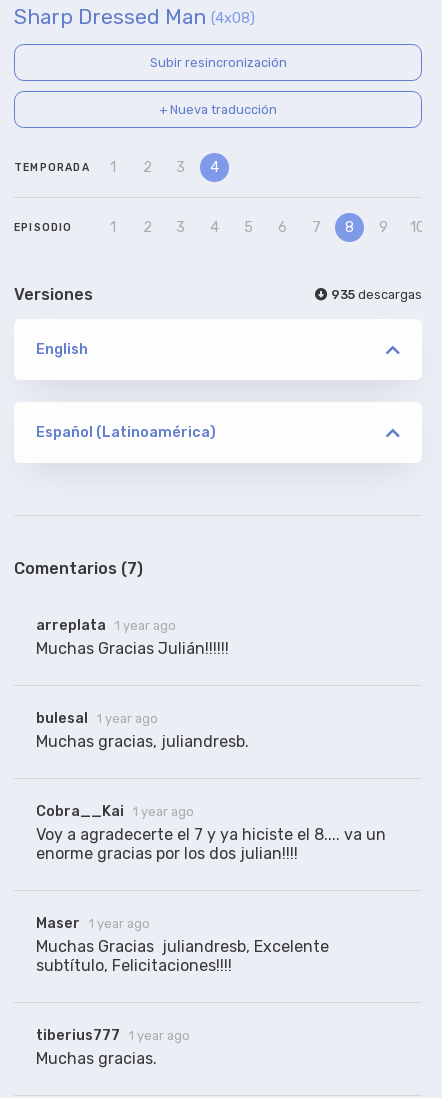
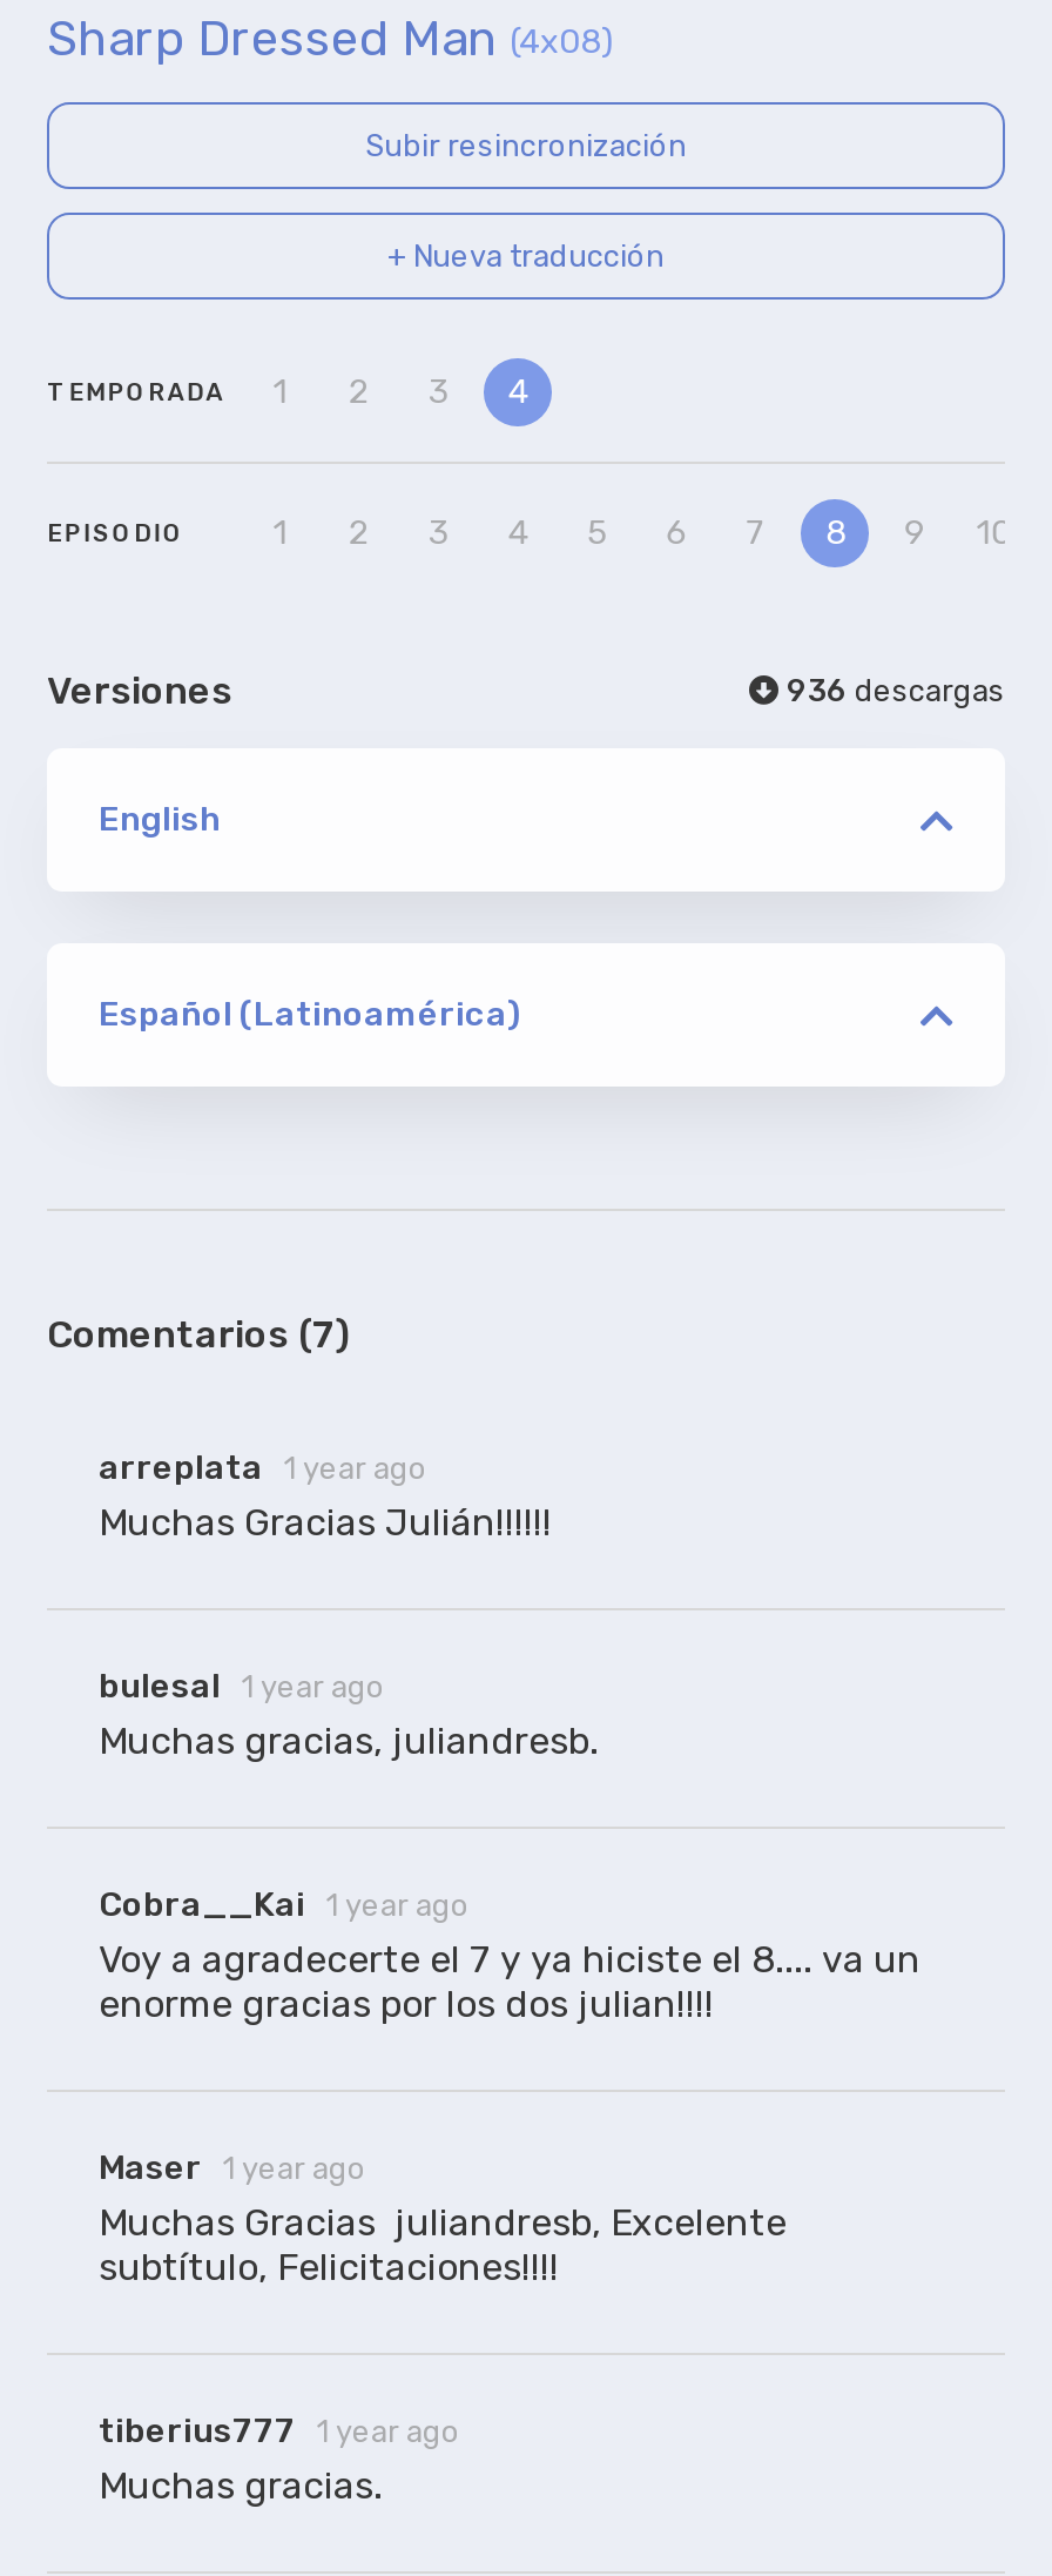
[331,287,422,302] 935 descargas -> [787,672,1005,708] 936 descargas

